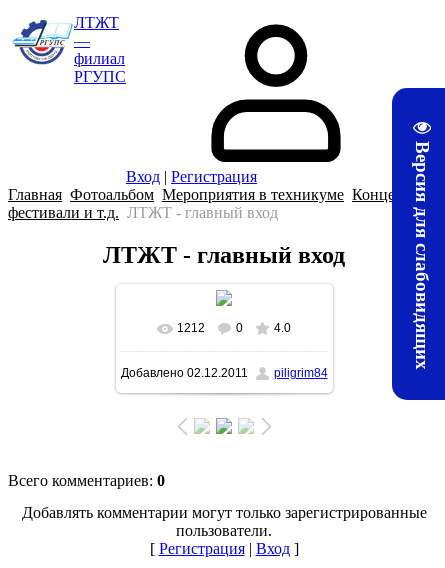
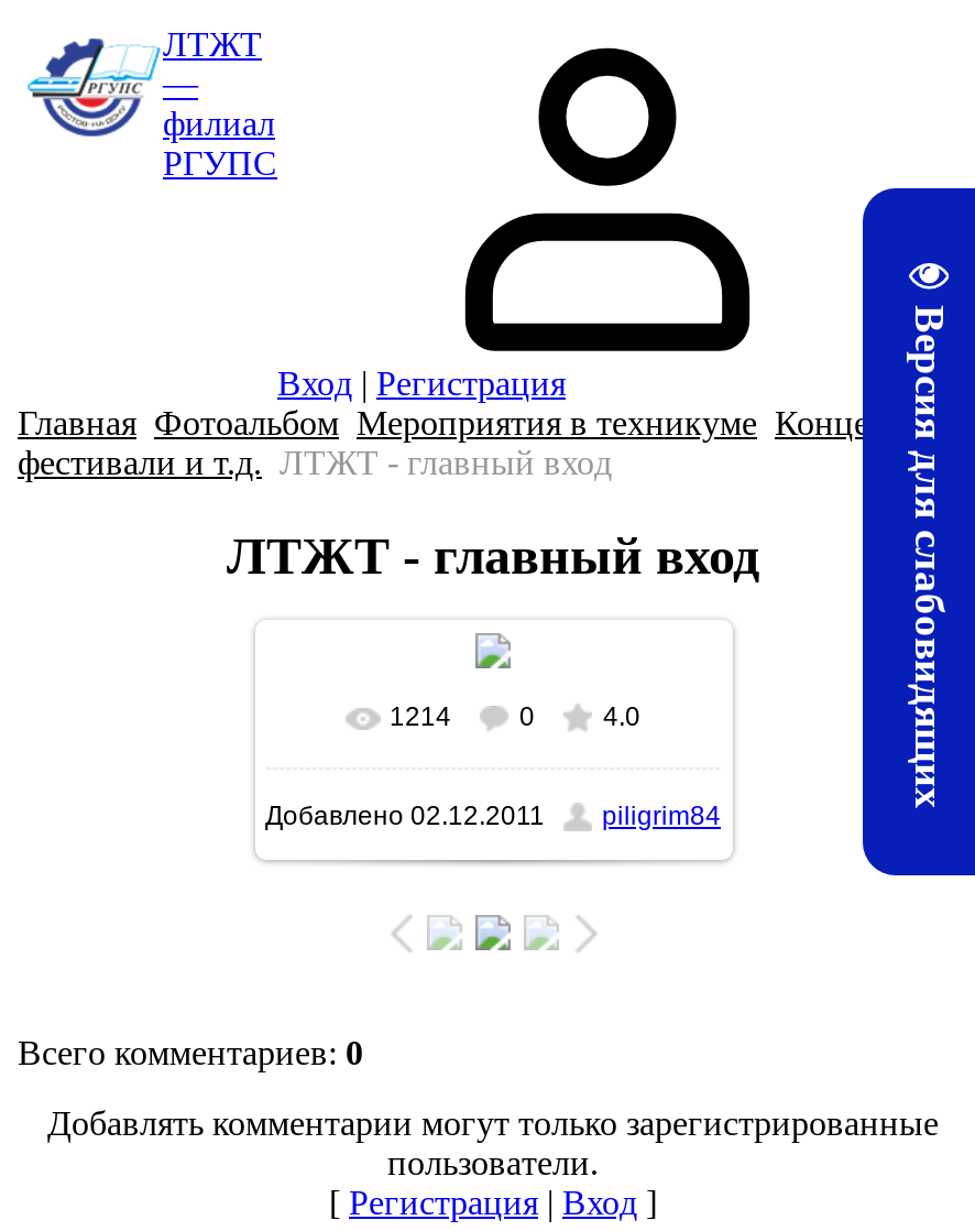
[177,321,205,335] 1212 -> [390,701,451,732] 1214

